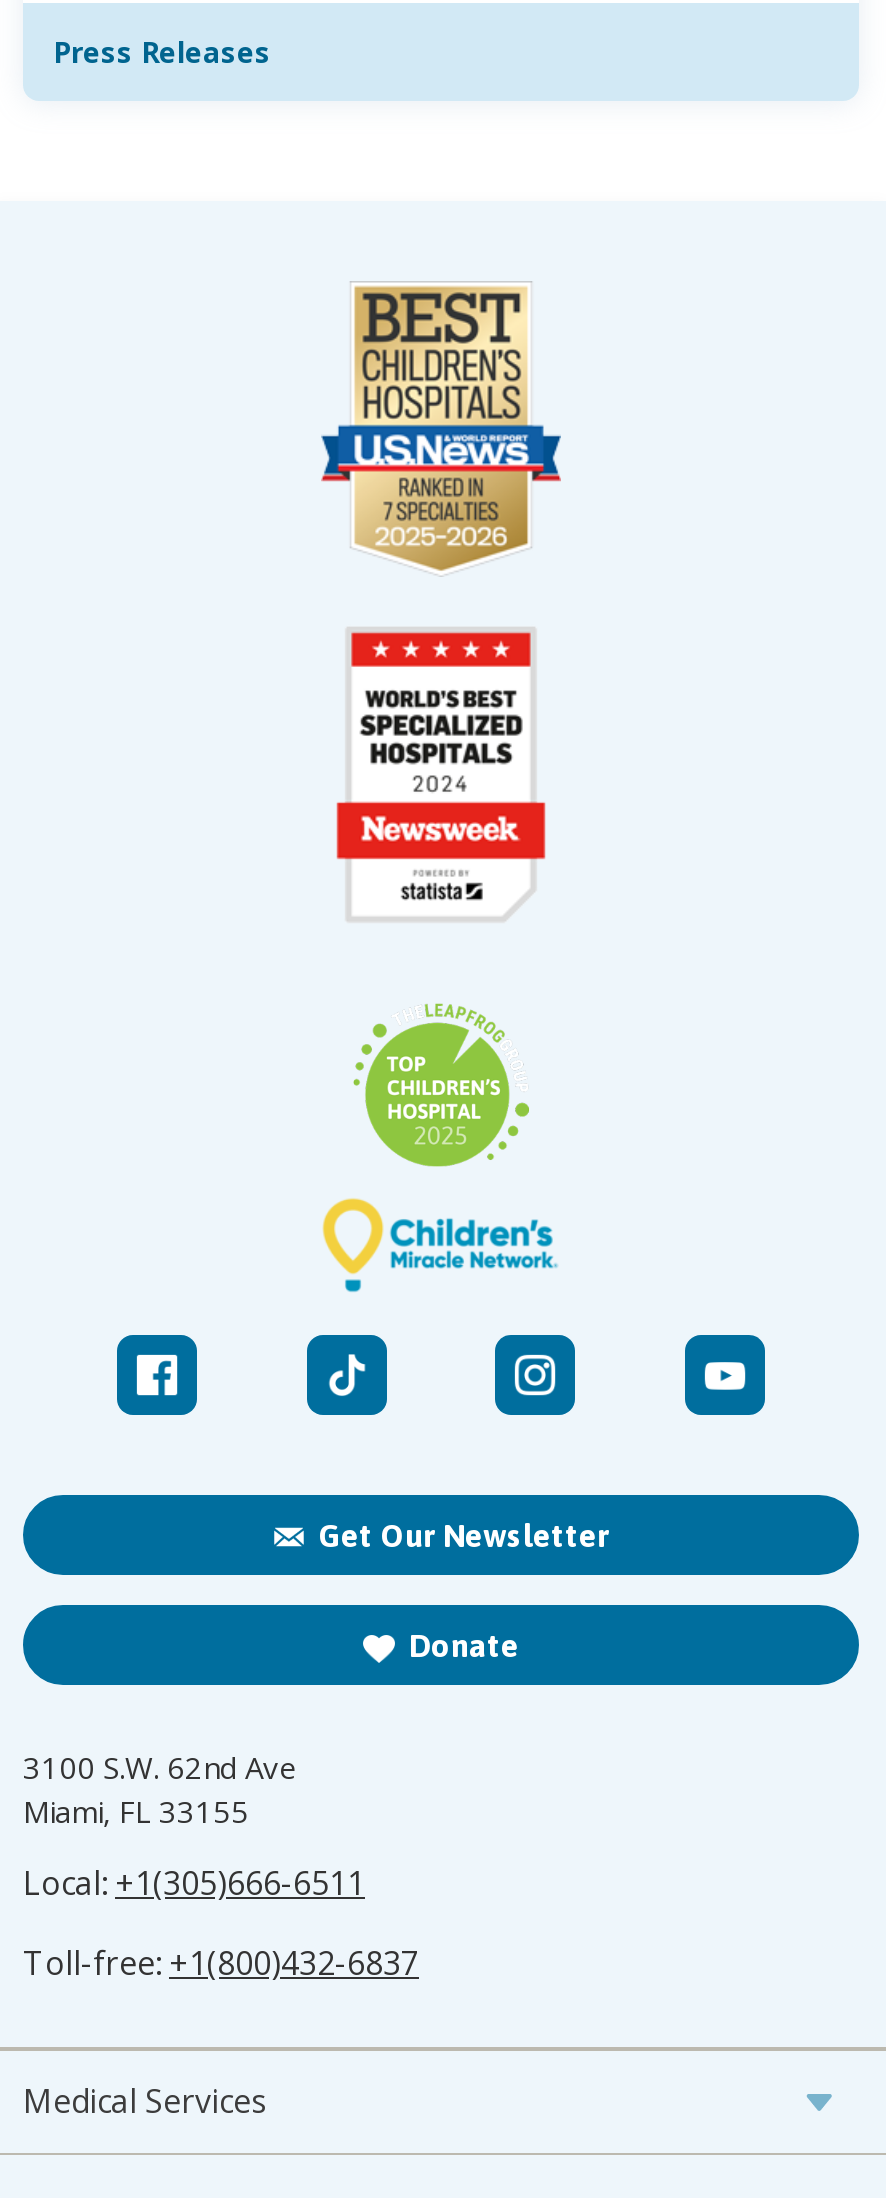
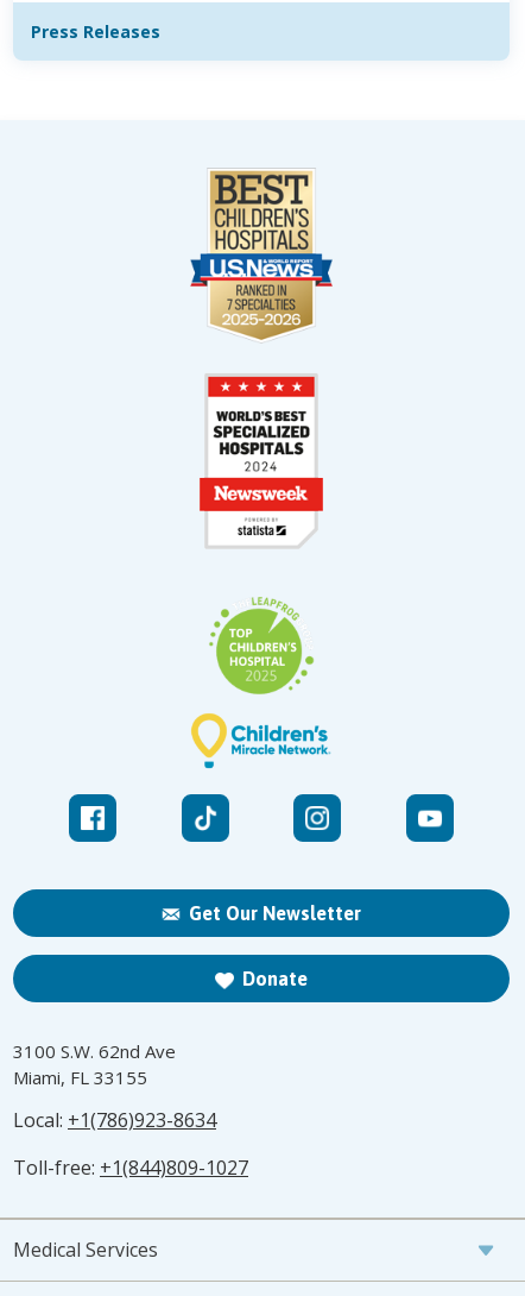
[23,1862,365,1906] Local: +1(305)666-6511 -> [13,1107,216,1134] Local: +1(786)923-8634
[23,1942,419,1986] Toll-free: +1(800)432-6837 -> [13,1155,248,1181] Toll-free: +1(844)809-1027

